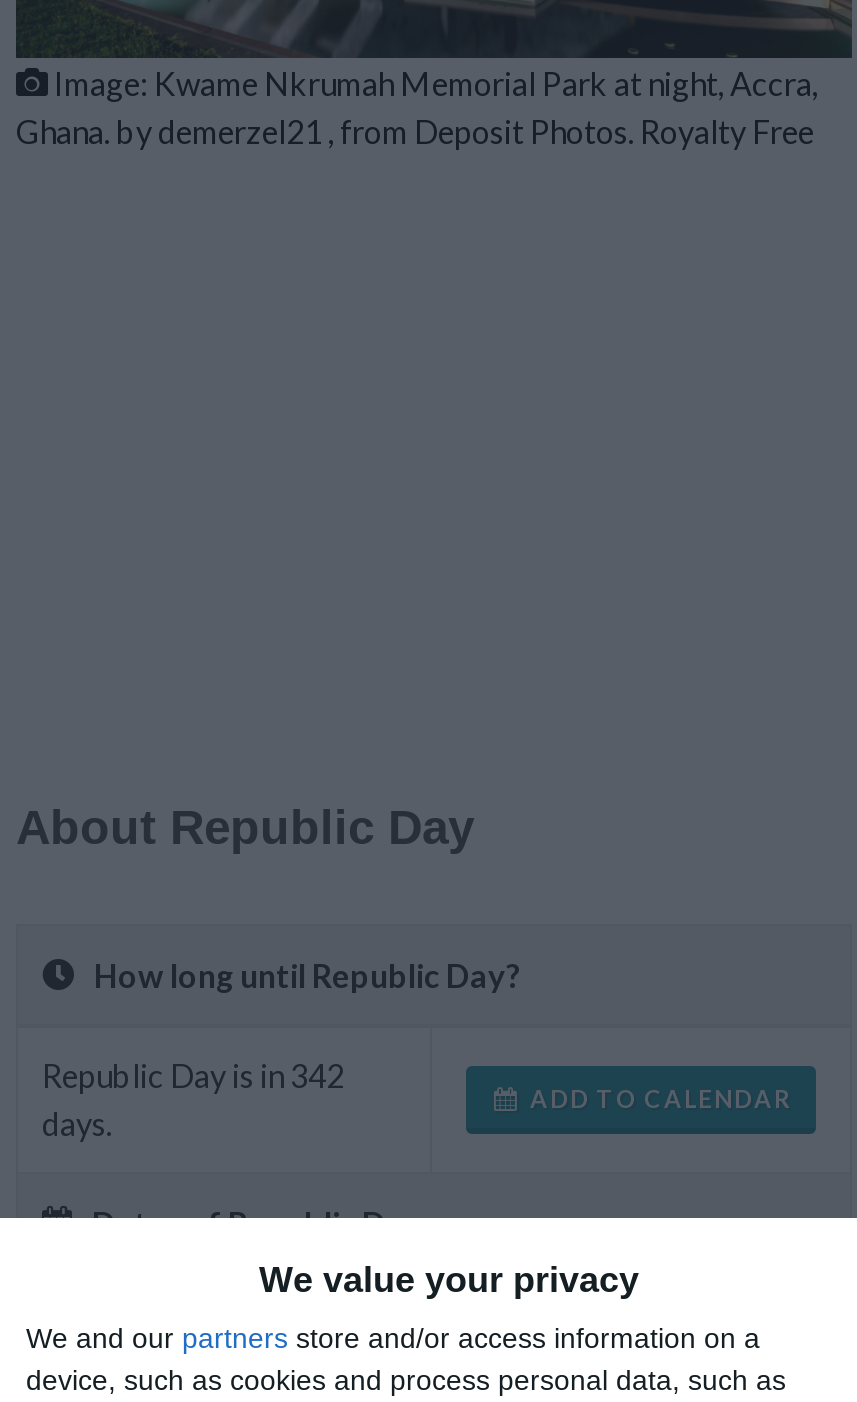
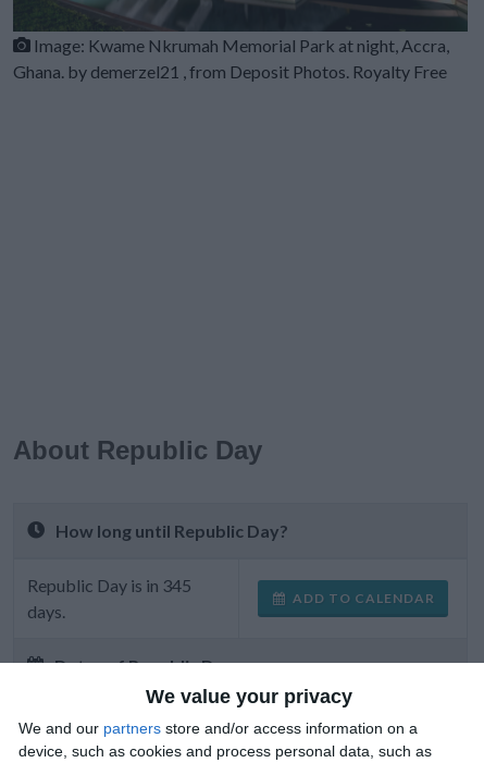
[42,1057,344,1095] Republic Day is in 342 -> [27,575,191,596] Republic Day is in 345

